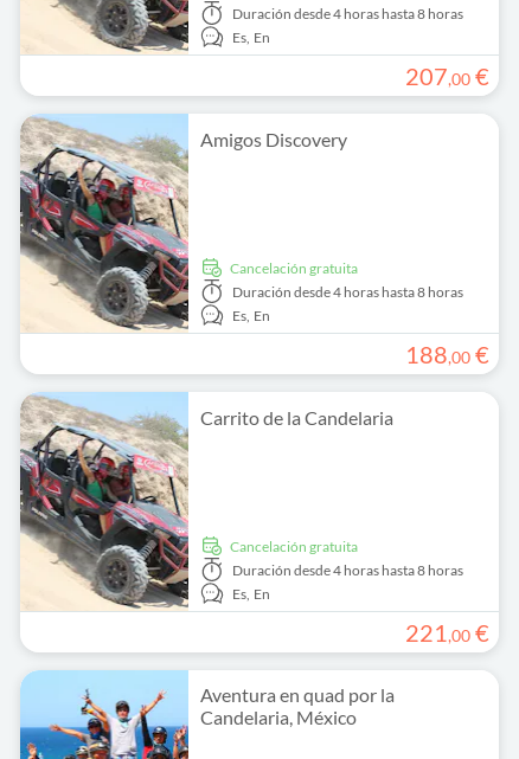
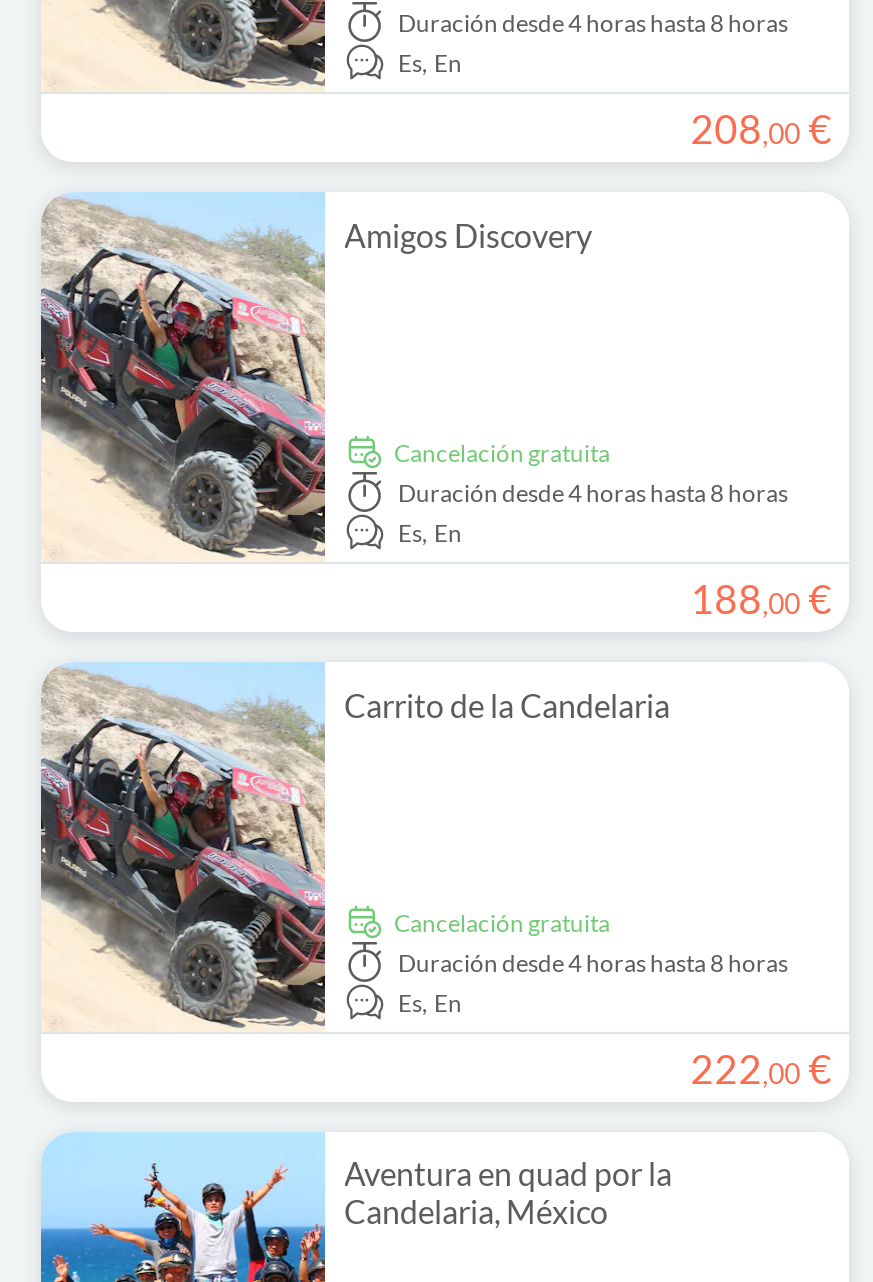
[405,62,489,90] 207, 00 € -> [690,104,832,152] 208, 00 €
[405,618,489,647] 221, 00 € -> [690,1044,832,1092] 222, 00 €

